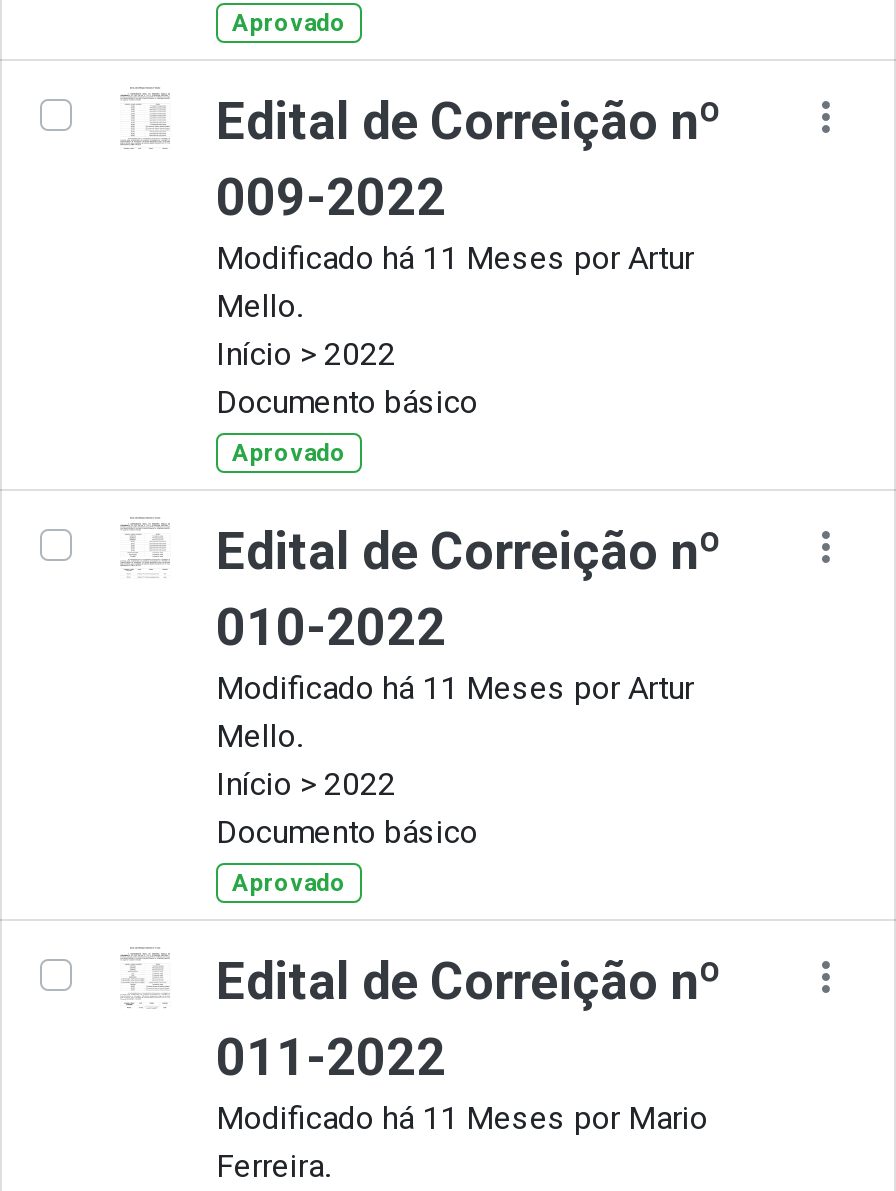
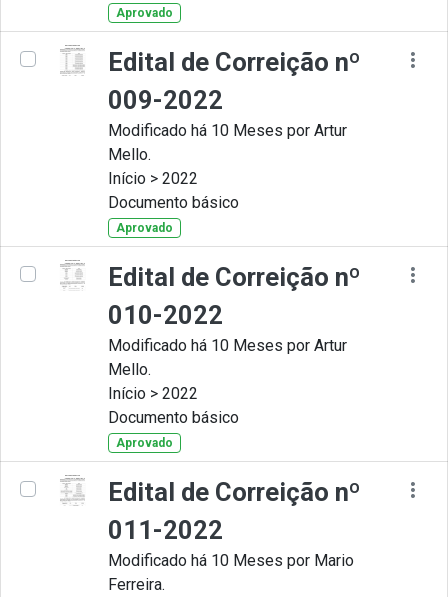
[216,239,694,277] Modificado há 11 Meses por Artur -> [108,121,347,140] Modificado há 10 Meses por Artur
[216,669,694,707] Modificado há 11 Meses por Artur -> [108,336,347,355] Modificado há 10 Meses por Artur
[216,1099,708,1137] Modificado há 11 Meses por Mario -> [108,551,354,570] Modificado há 10 Meses por Mario

